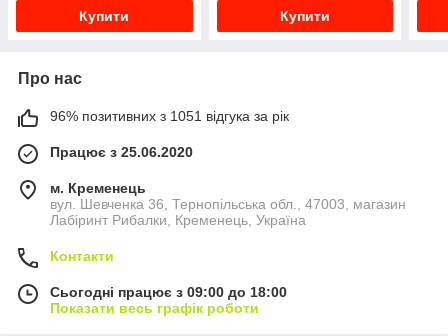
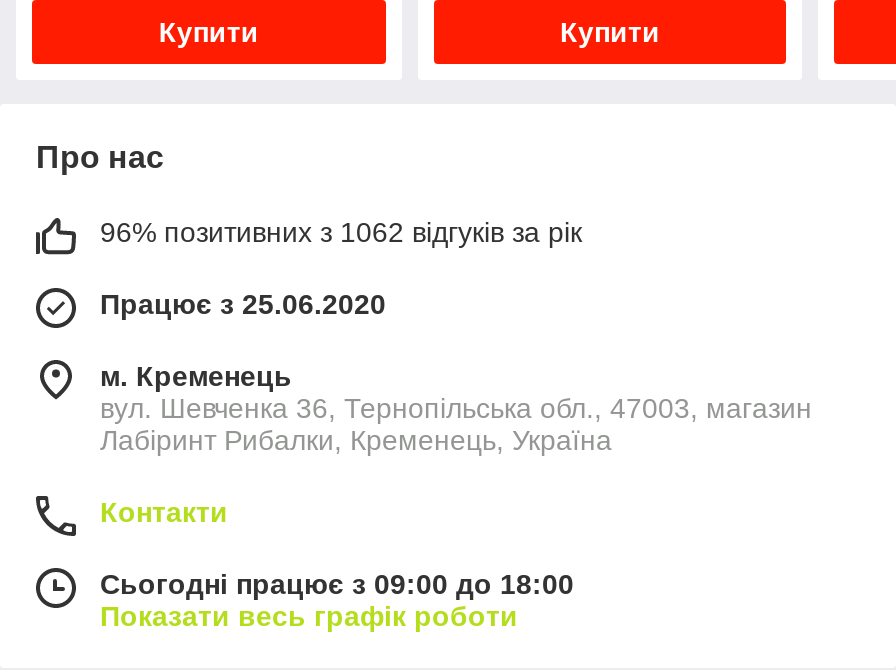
[50,108,289,124] 96% позитивних з 1051 відгука за рік -> [100,216,582,248] 96% позитивних з 1062 відгуків за рік

